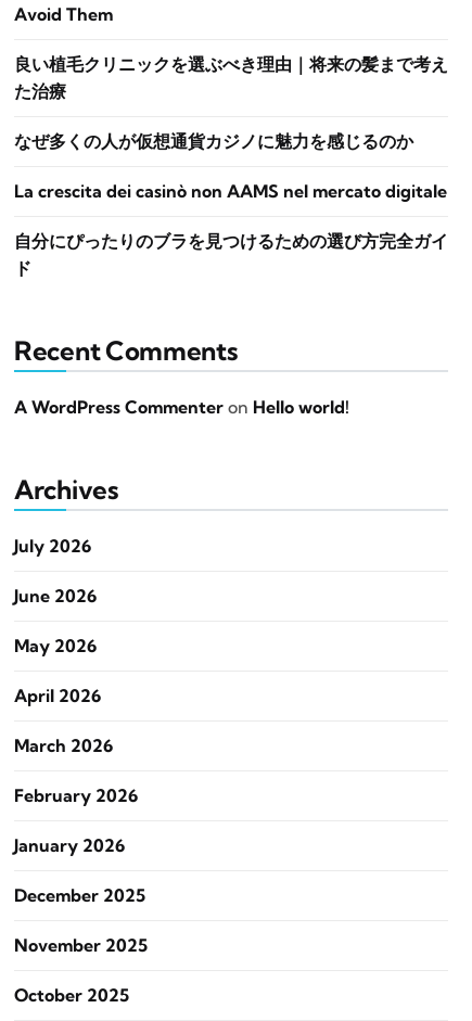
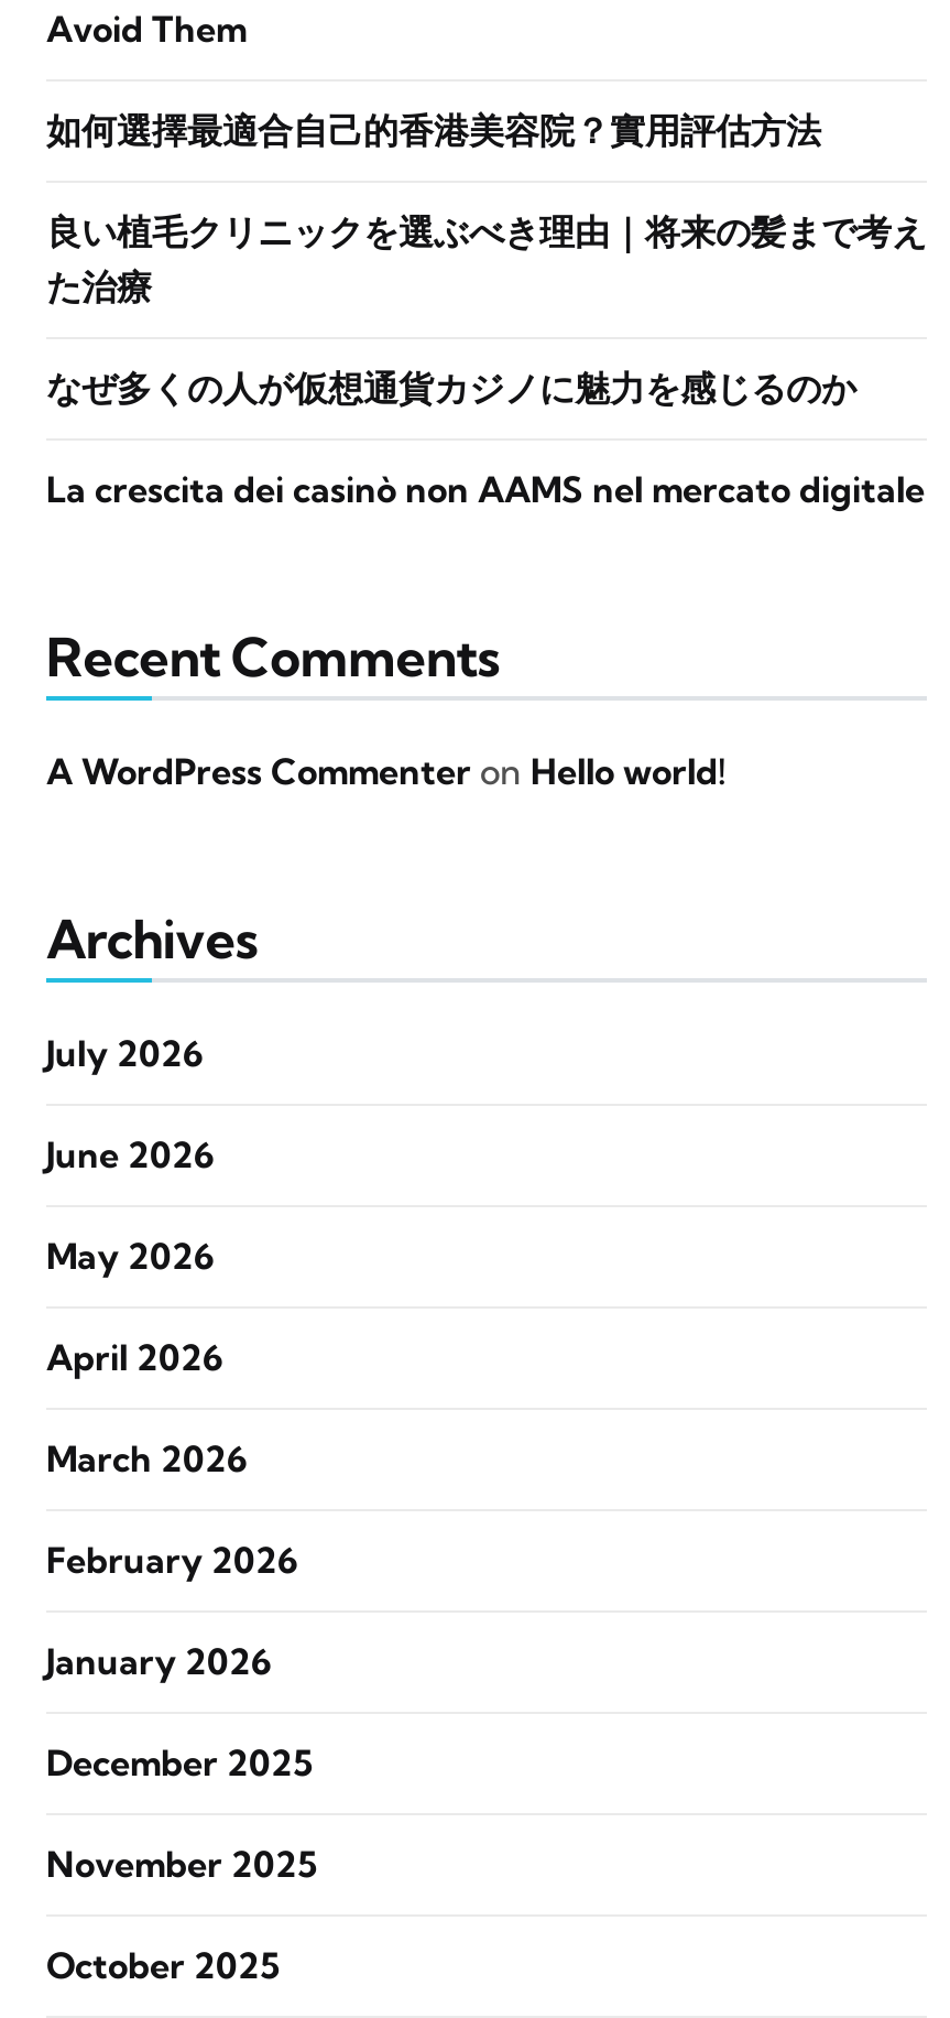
none -> [46,108,821,152] 如何選擇最適合自己的香港美容院？實用評估方法
moved [14,53,448,202] -> [46,209,927,511]: 良い植毛クリニックを選ぶべき理由｜将来の髪まで考え | た治療 | なぜ多くの人が仮想通貨カジノに魅力を感じるのか | La crescita dei casinò non AAMS nel mercato digitale
[14,230,448,279] 自分にぴったりのブラを見つけるための選び方完全ガイ | ド -> none

